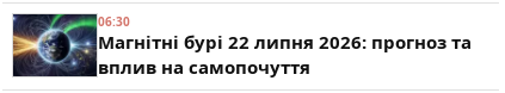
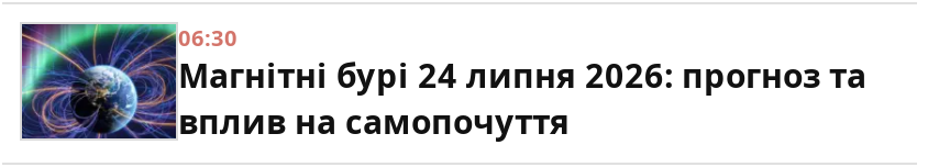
[12,13,472,76] [image] | Магнітні бурі 22 липня 2026: прогноз та -> [20,22,866,138] [image] | Магнітні бурі 24 липня 2026: прогноз та

